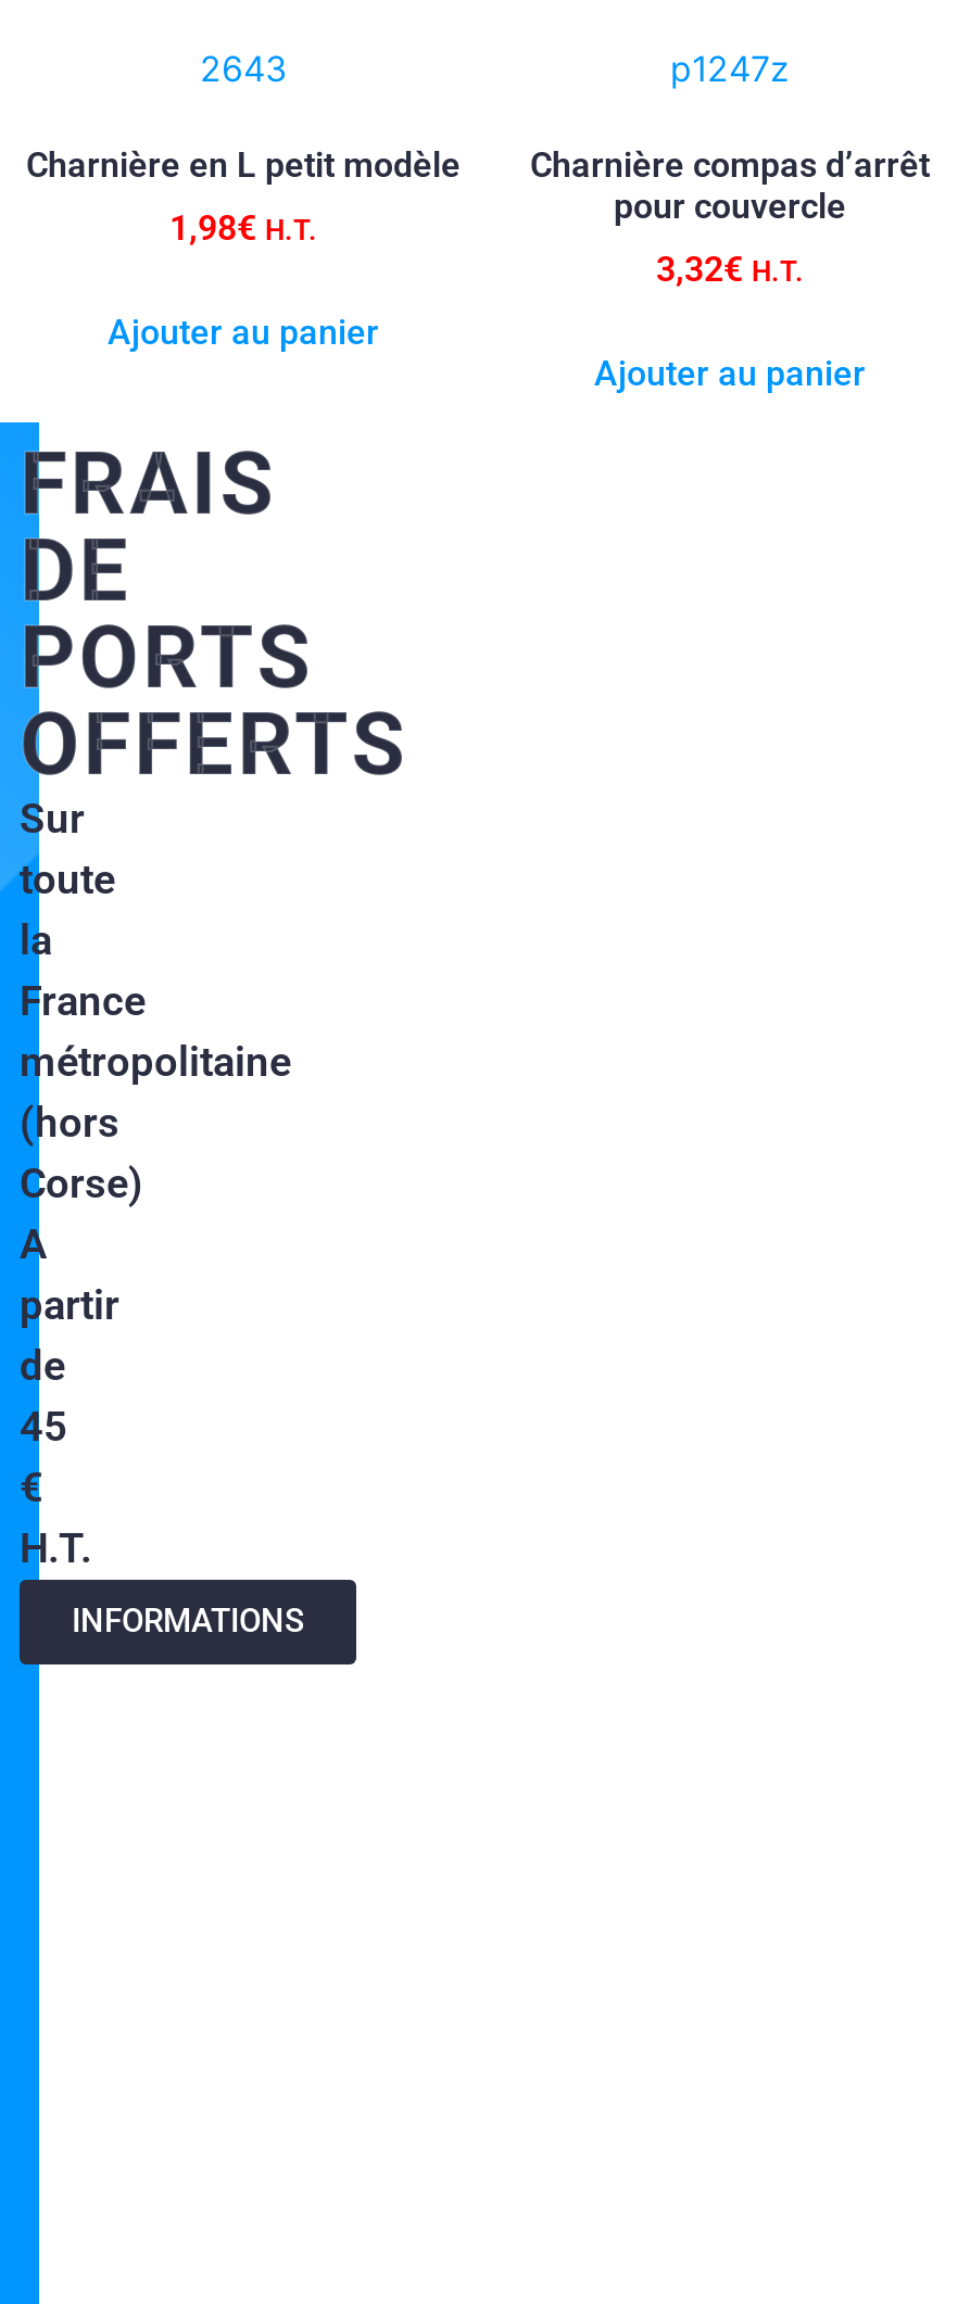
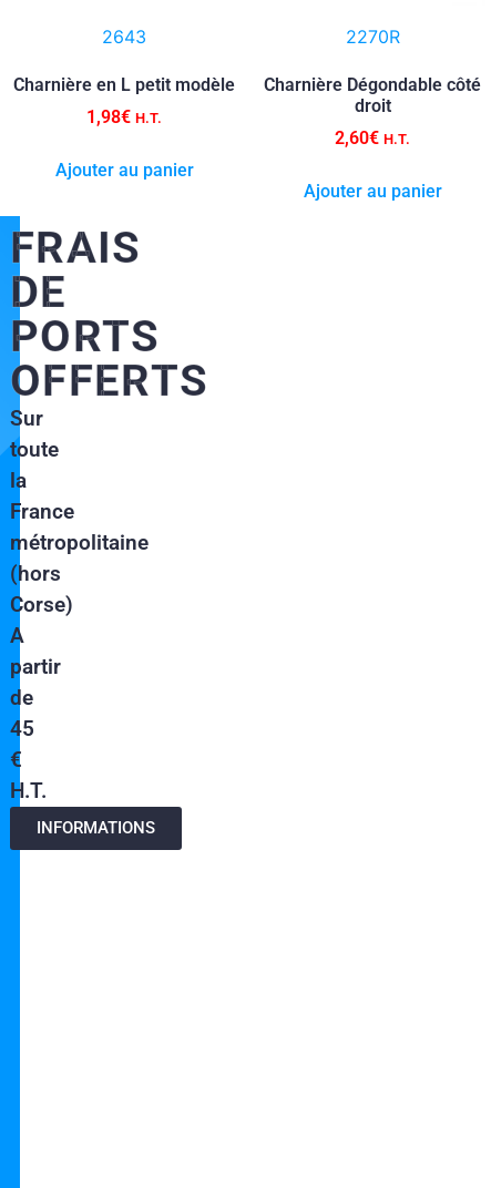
[670,48,790,91] p1247z -> [345,25,400,48] 2270R
[530,144,930,226] Charnière compas d’arrêt | pour couvercle -> [264,75,481,117] Charnière Dégondable côté | droit
[656,248,804,289] 3,32€ H.T. -> [335,128,410,149] 2,60€ H.T.

